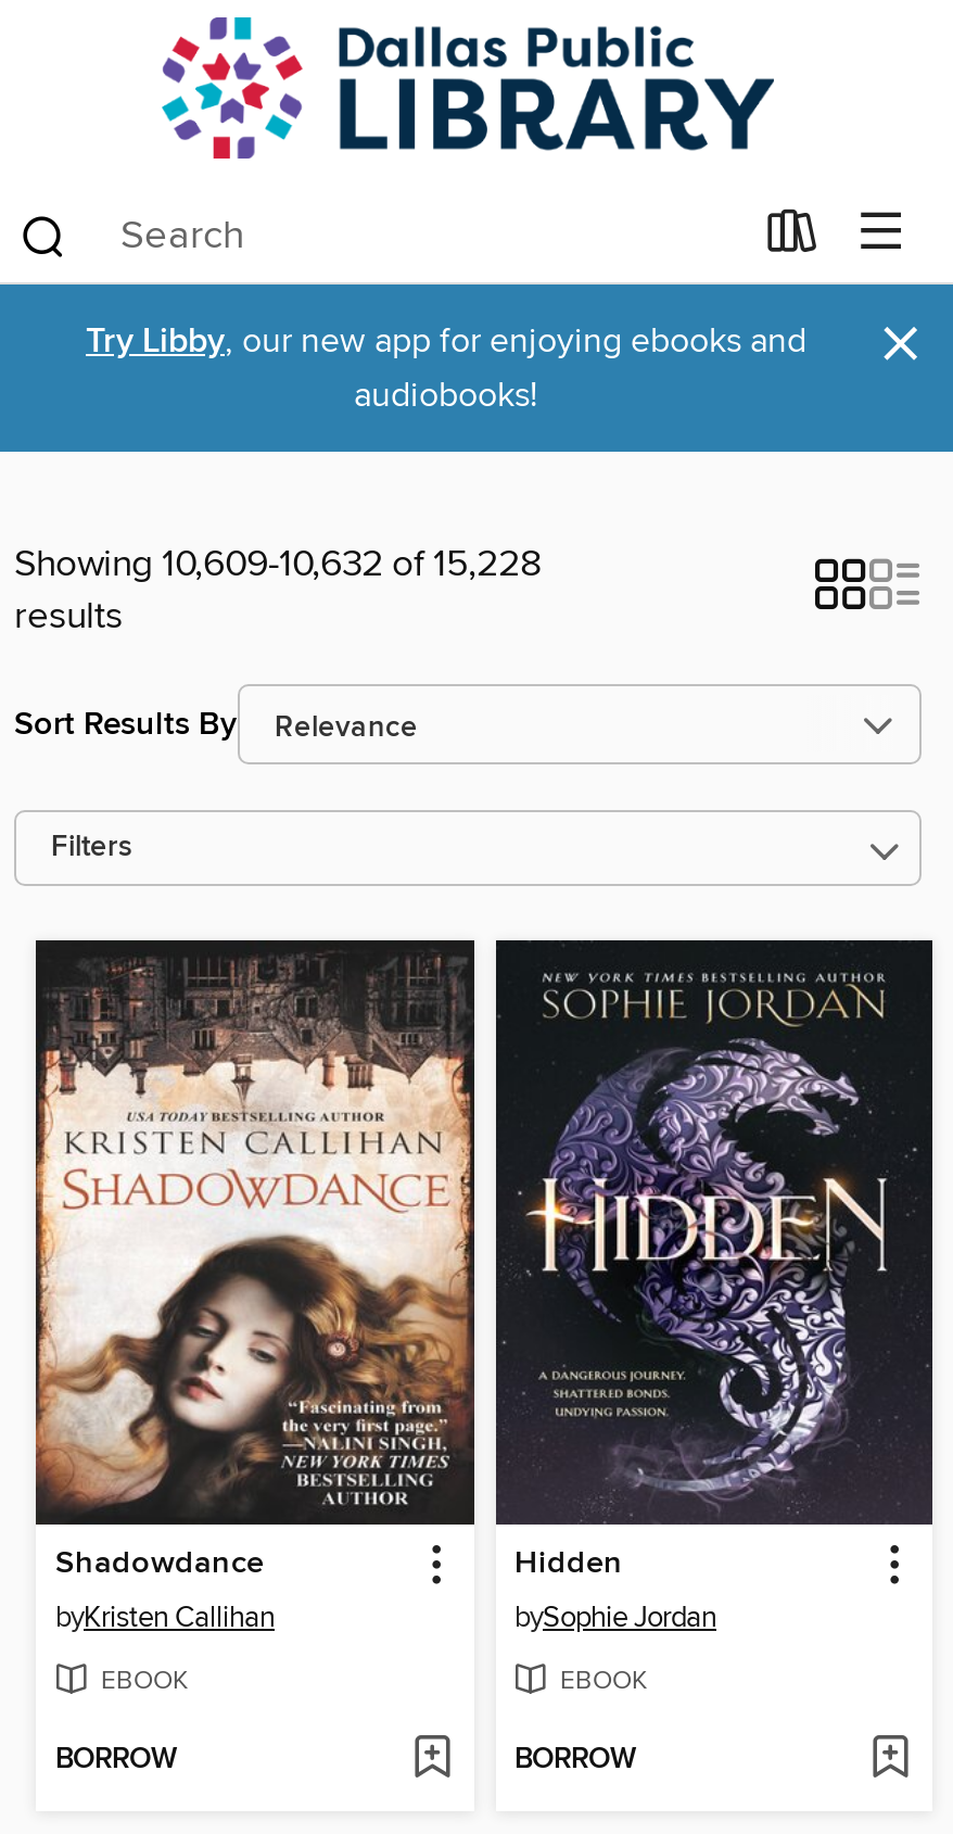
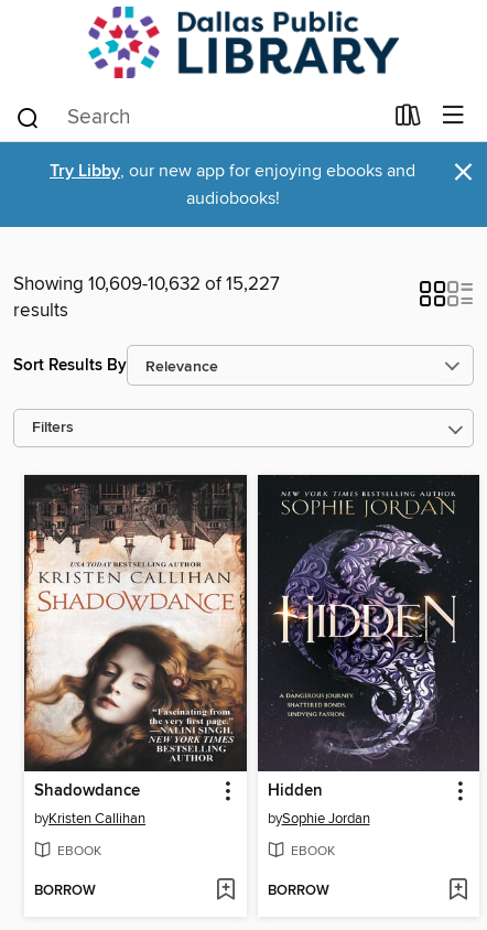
[14,541,542,589] Showing 10,609-10,632 of 15,228 -> [13,272,280,296] Showing 10,609-10,632 of 15,227

